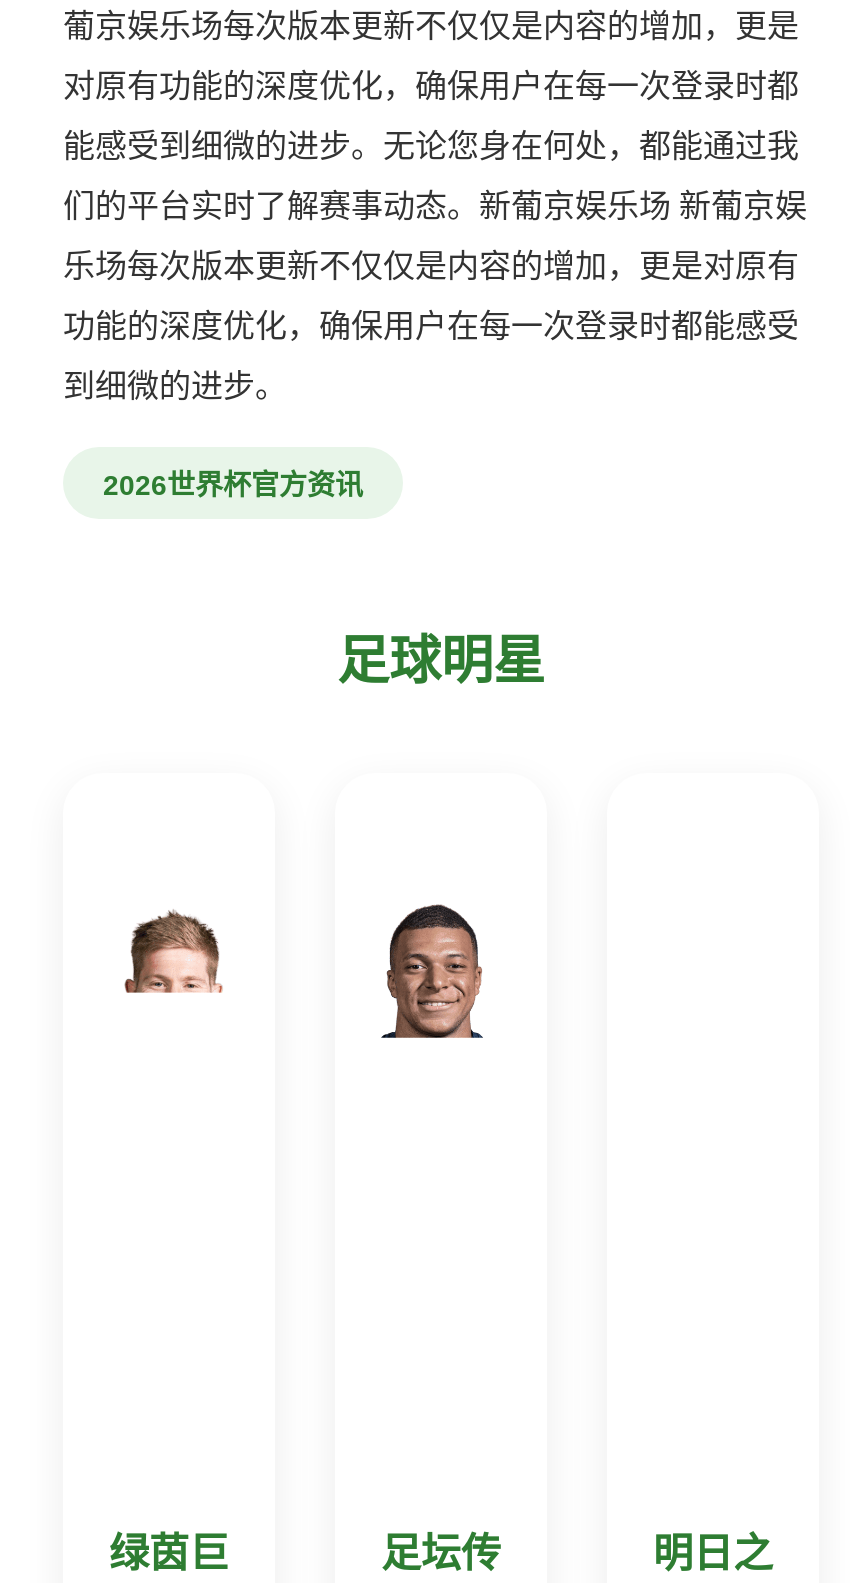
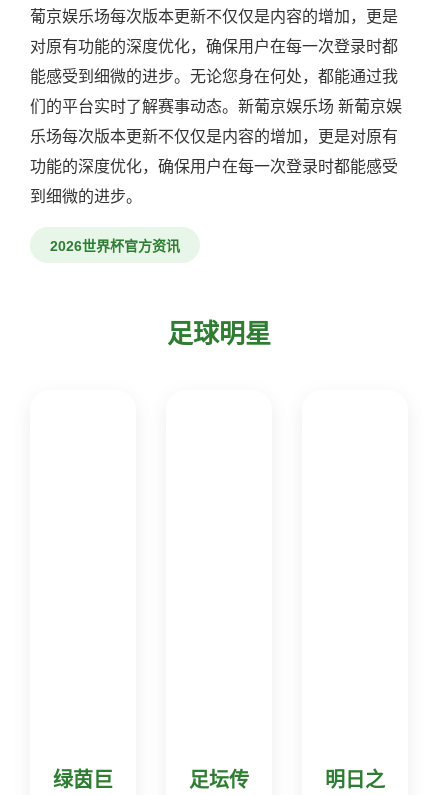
[123,909,225,995] [image] -> none
[381,903,485,1041] [image] -> none

